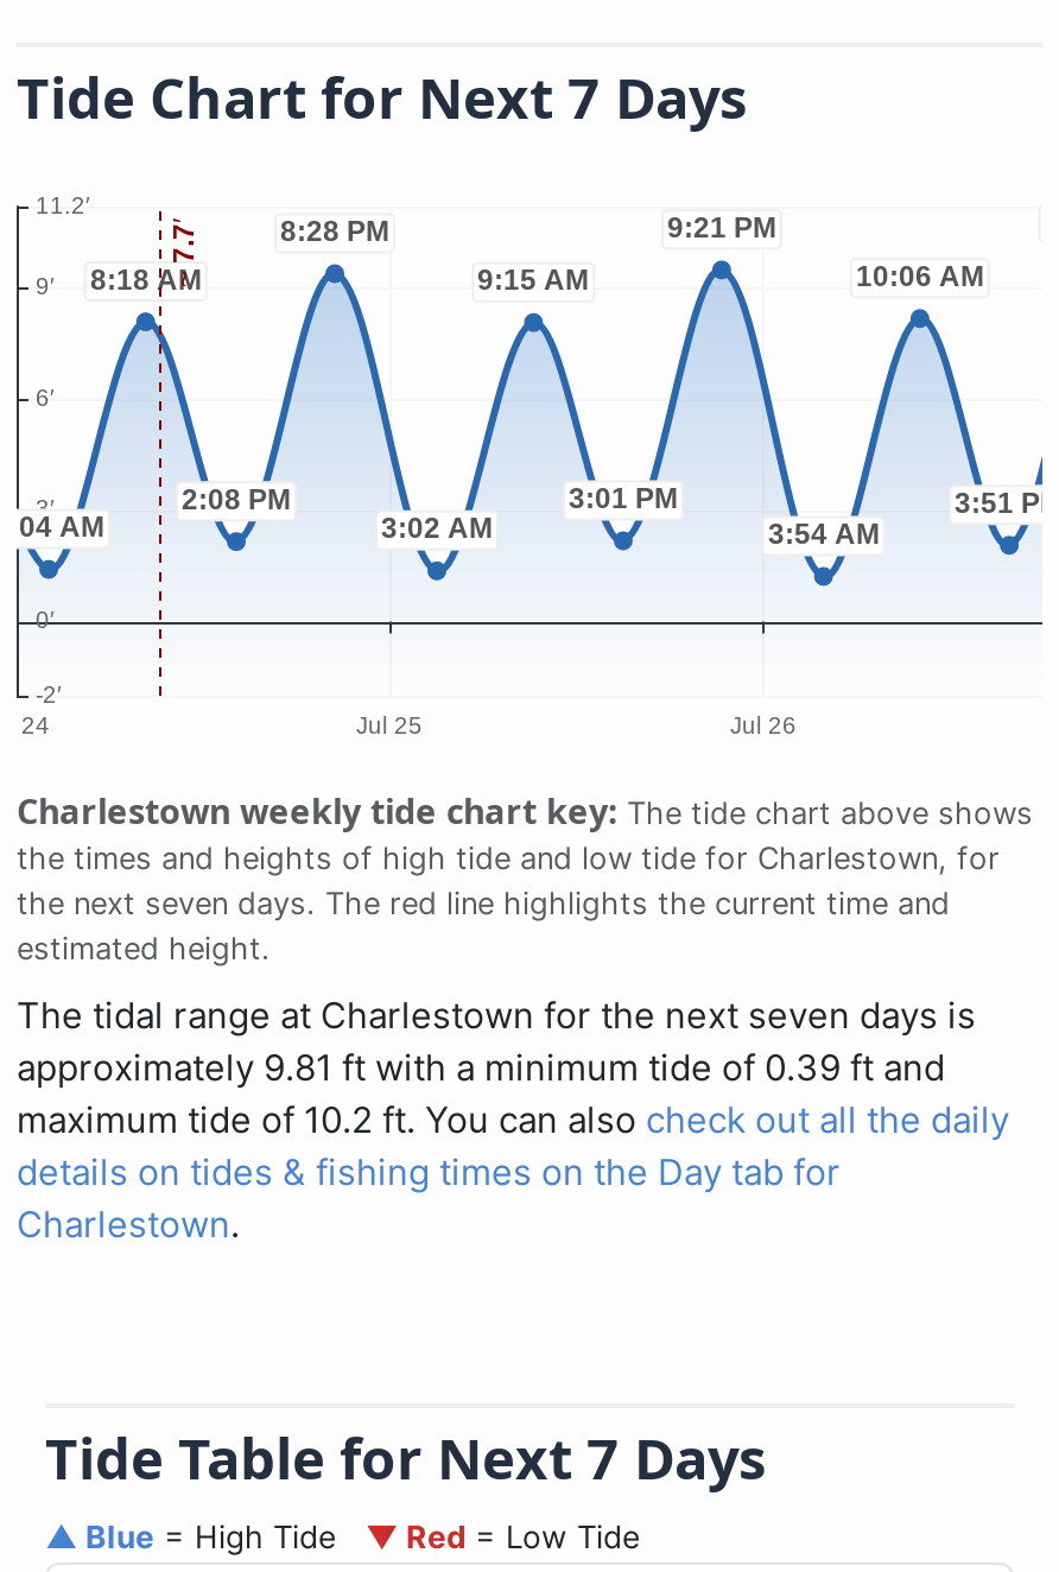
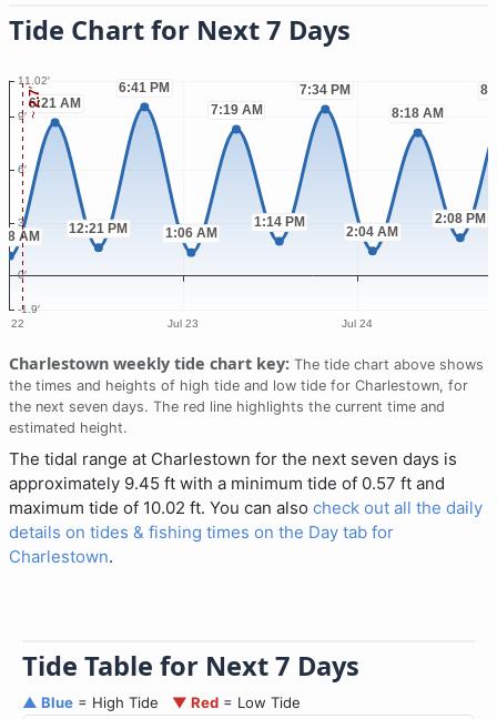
[14,199,1045,703] [image] -> [8,77,489,314] [image]
[17,1045,945,1090] approximately 9.81 ft with a minimum tide of 0.39 ft and -> [9,473,445,494] approximately 9.45 ft with a minimum tide of 0.57 ft and
[17,1097,1009,1142] maximum tide of 10.2 ft. You can also check out all the daily -> [9,497,483,518] maximum tide of 10.02 ft. You can also check out all the daily

